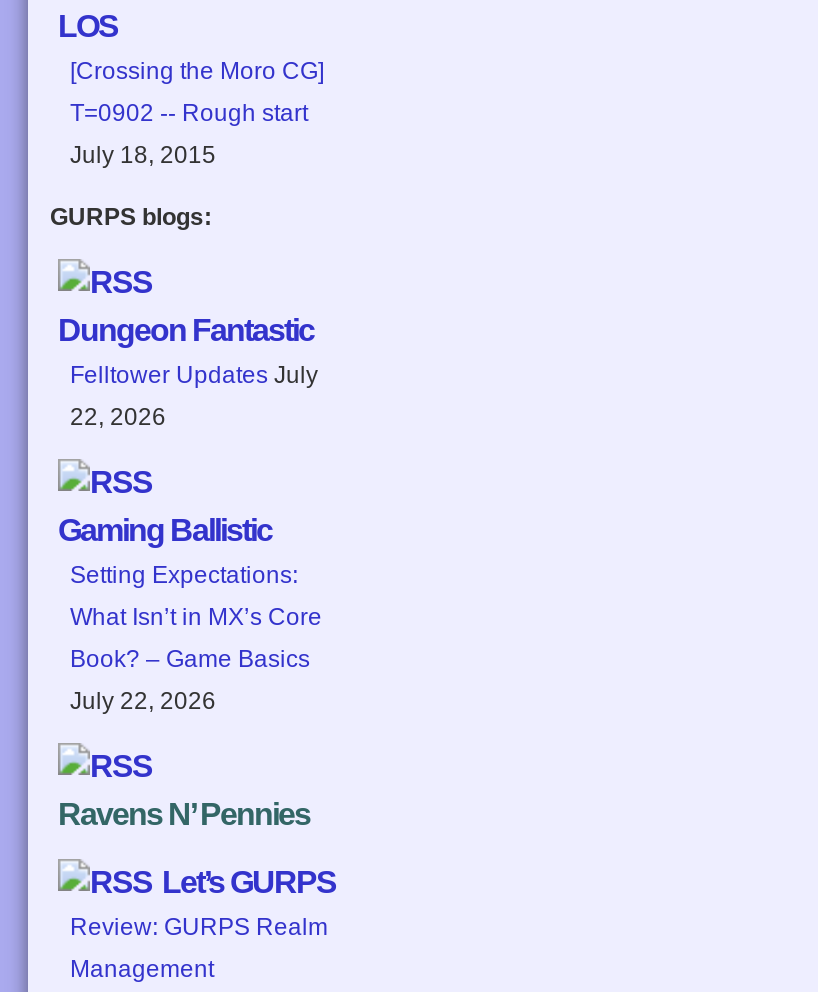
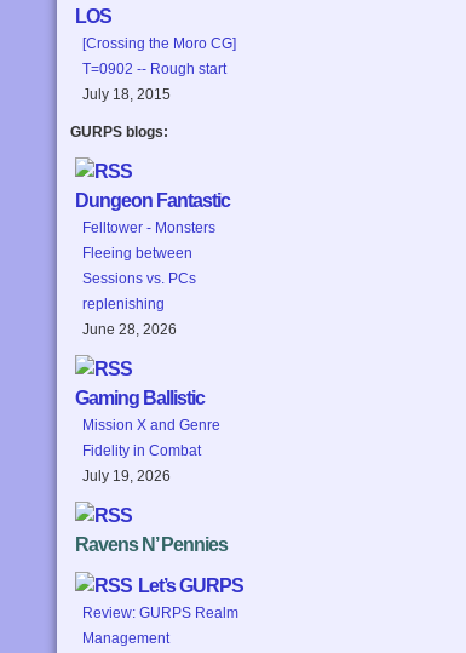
[70,361,318,431] Felltower Updates July | 22, 2026 -> [82,220,215,338] Felltower - Monsters | Fleeing between | Sessions vs. PCs | replenishing | June 28, 2026
moved [58,513,272,547] -> [75,388,205,409]: Gaming Ballistic
[70,561,322,715] Setting Expectations: | What Isn’t in MX’s Core | Book? – Game Basics | July 22, 2026 -> [82,417,220,485] Mission X and Genre | Fidelity in Combat | July 19, 2026

